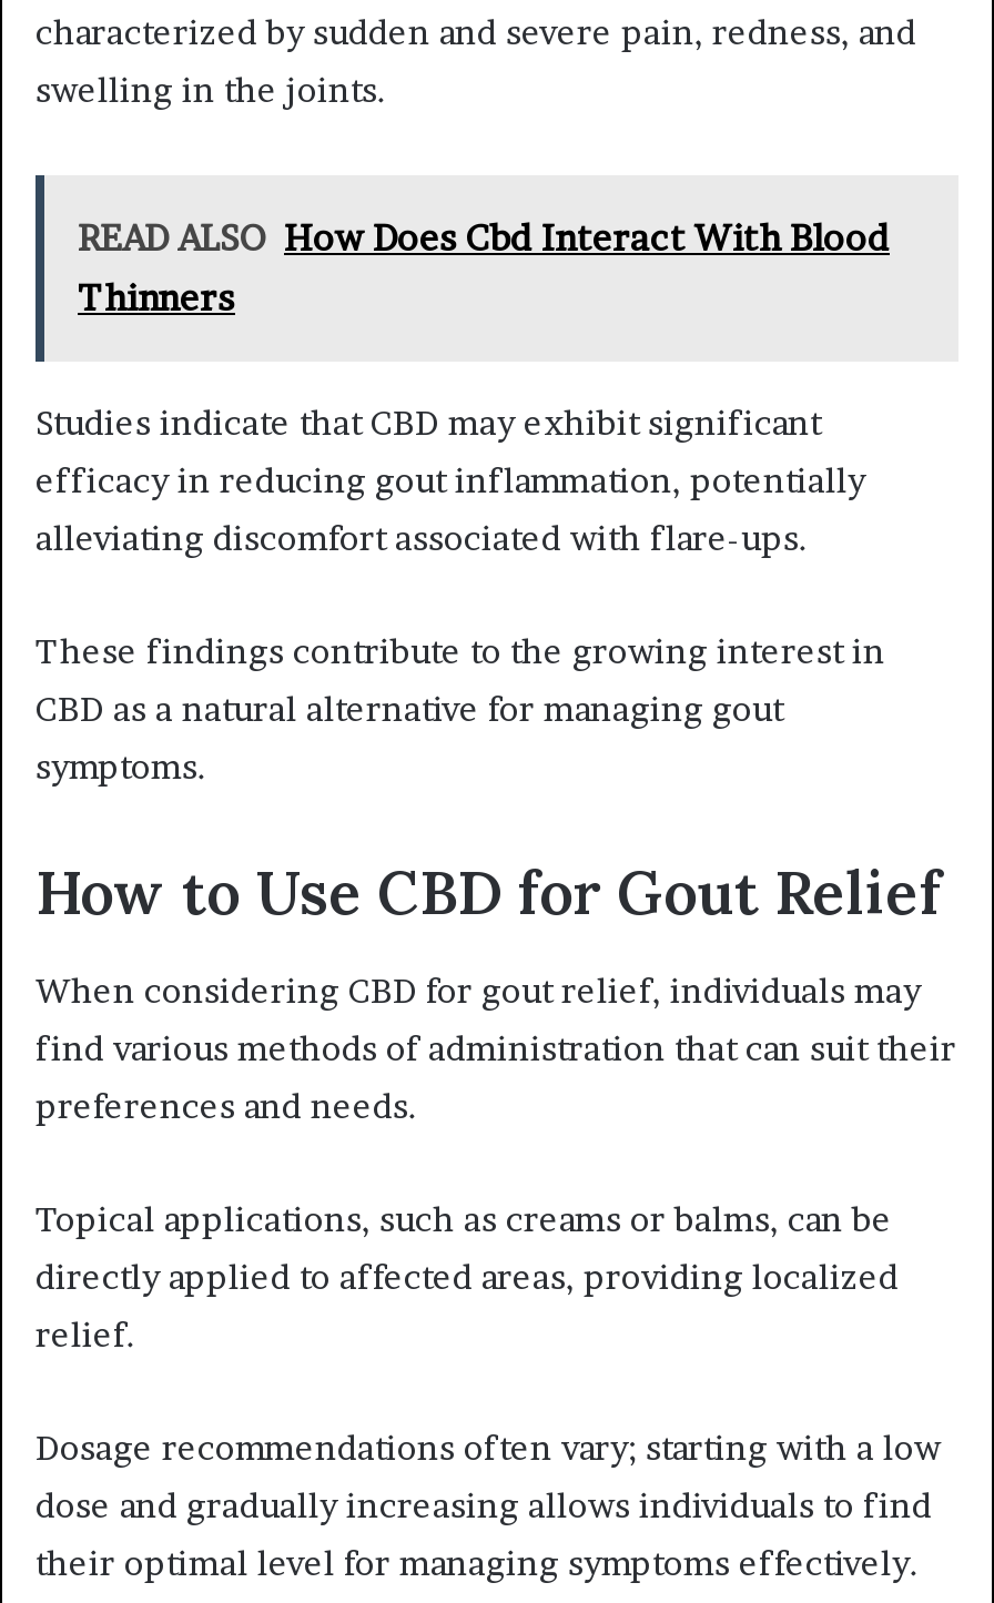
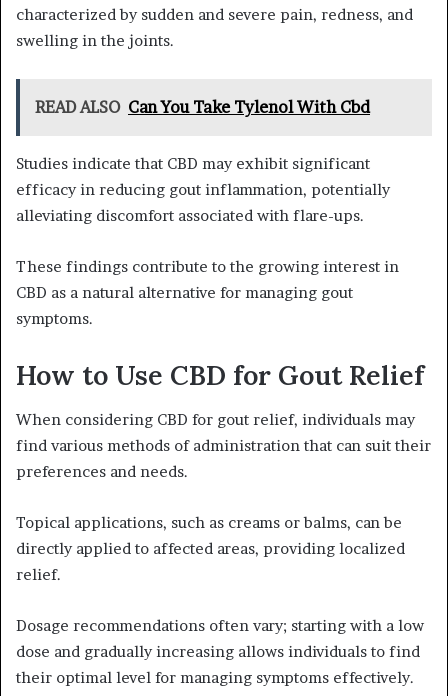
[78,215,890,319] READ ALSO How Does Cbd Interact With Blood | Thinners -> [35,97,370,117] READ ALSO Can You Take Tylenol With Cbd

